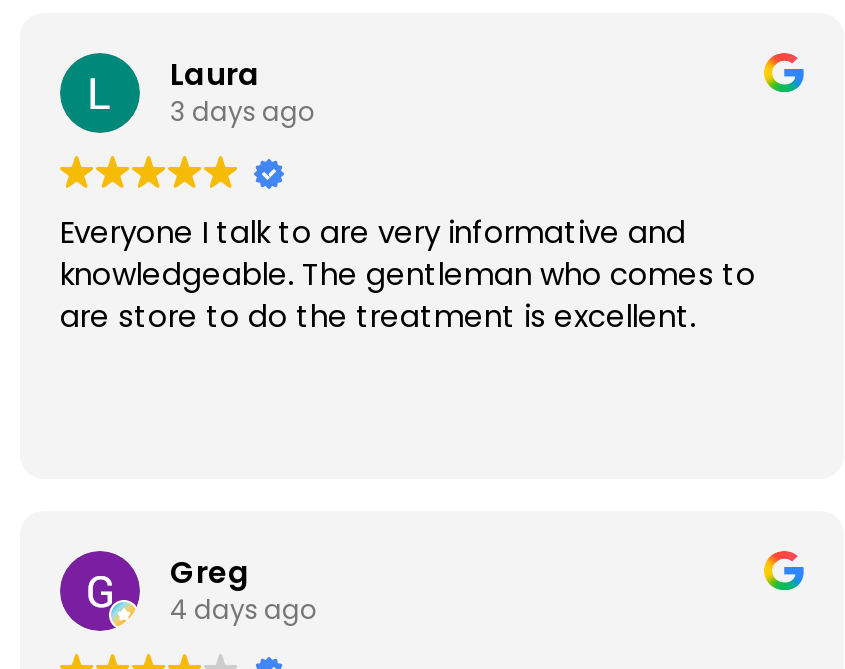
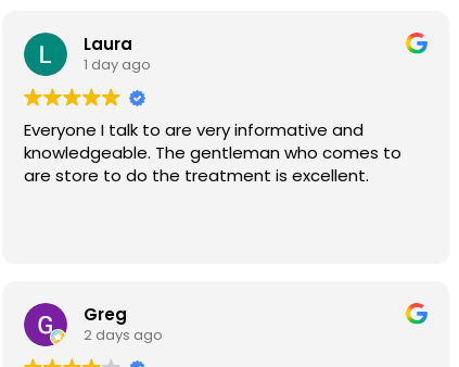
[170,94,316,132] 3 days ago -> [84,55,151,75] 1 day ago
[170,592,318,630] 4 days ago -> [84,325,163,346] 2 days ago

